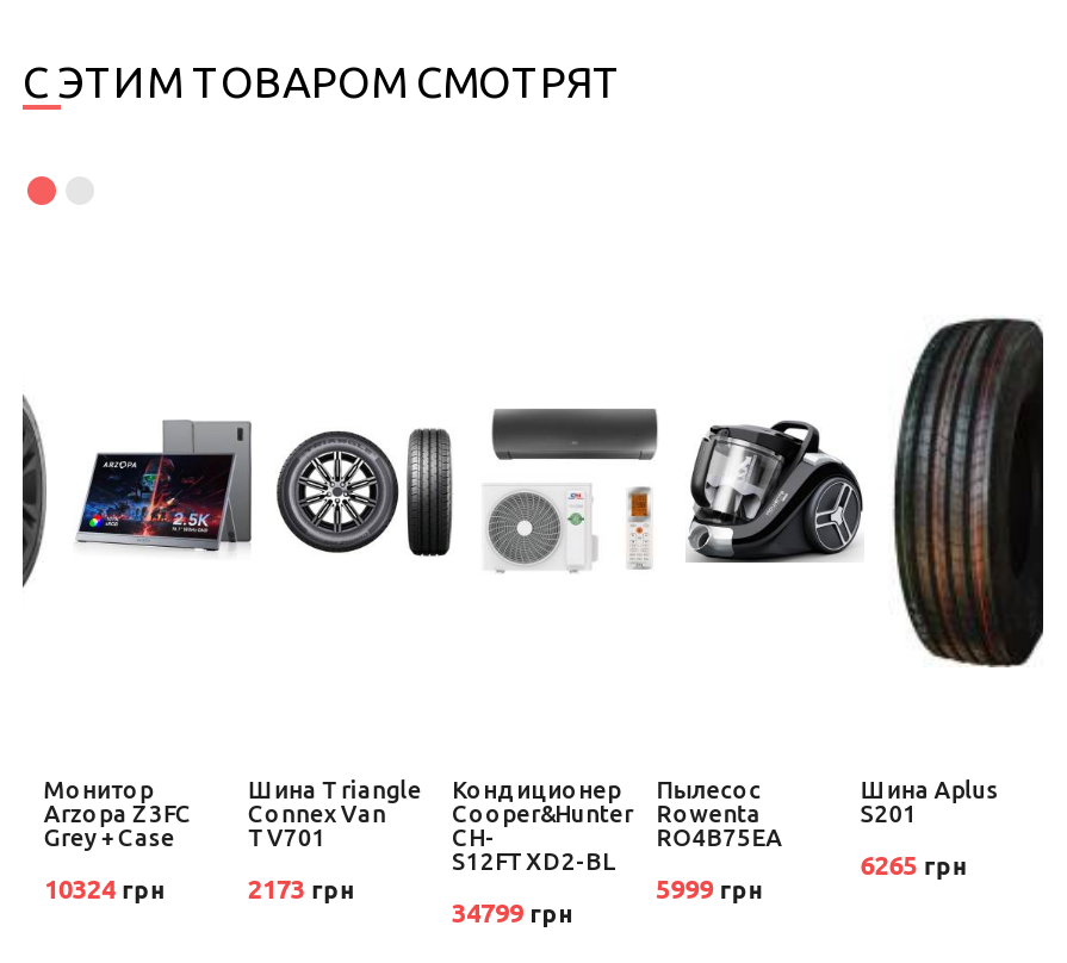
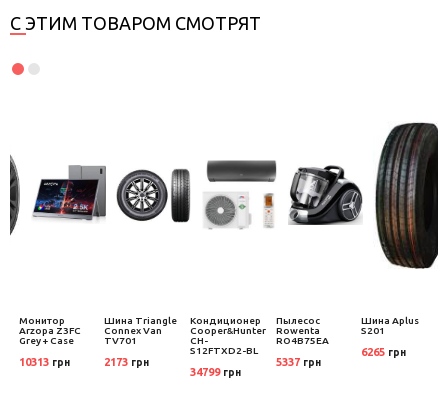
[44,874,165,902] 10324 грн -> [19,356,70,368] 10313 грн
[656,874,763,902] 5999 грн -> [276,356,321,368] 5337 грн

